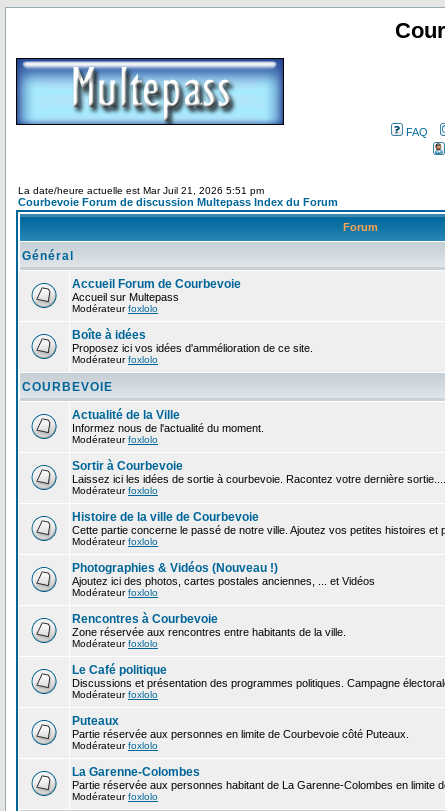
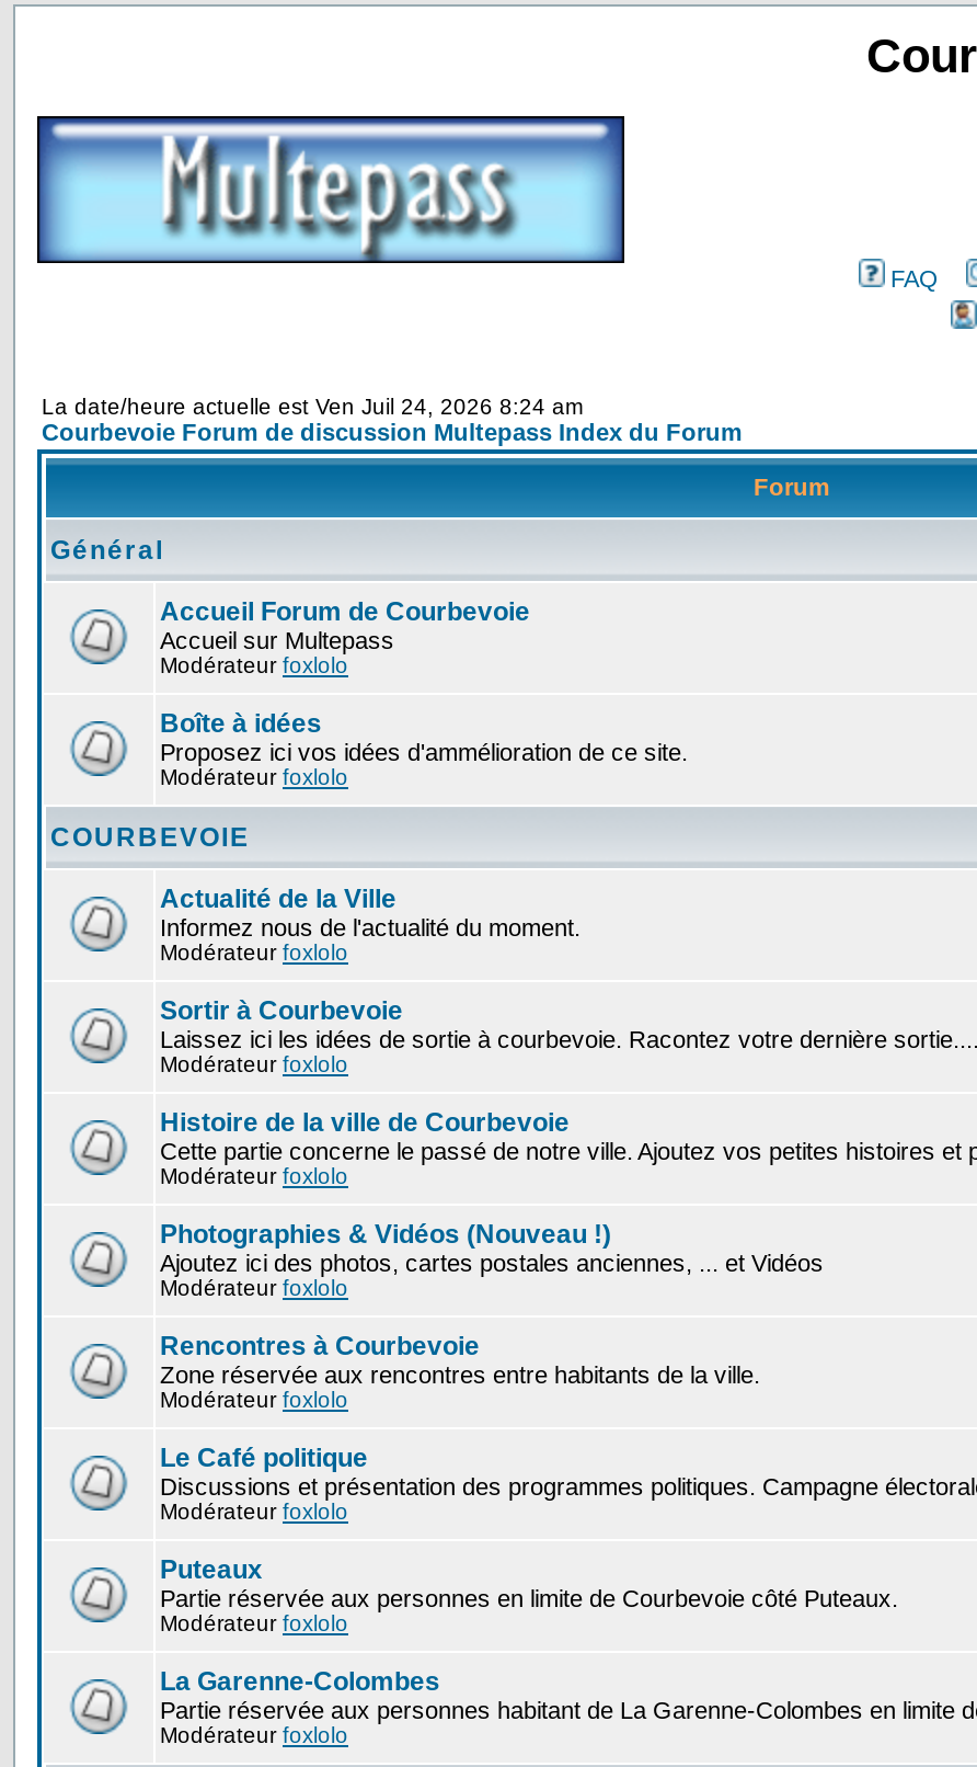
[18,185,264,196] La date/heure actuelle est Mar Juil 21, 2026 5:51 pm -> [42,395,583,419] La date/heure actuelle est Ven Juil 24, 2026 8:24 am

